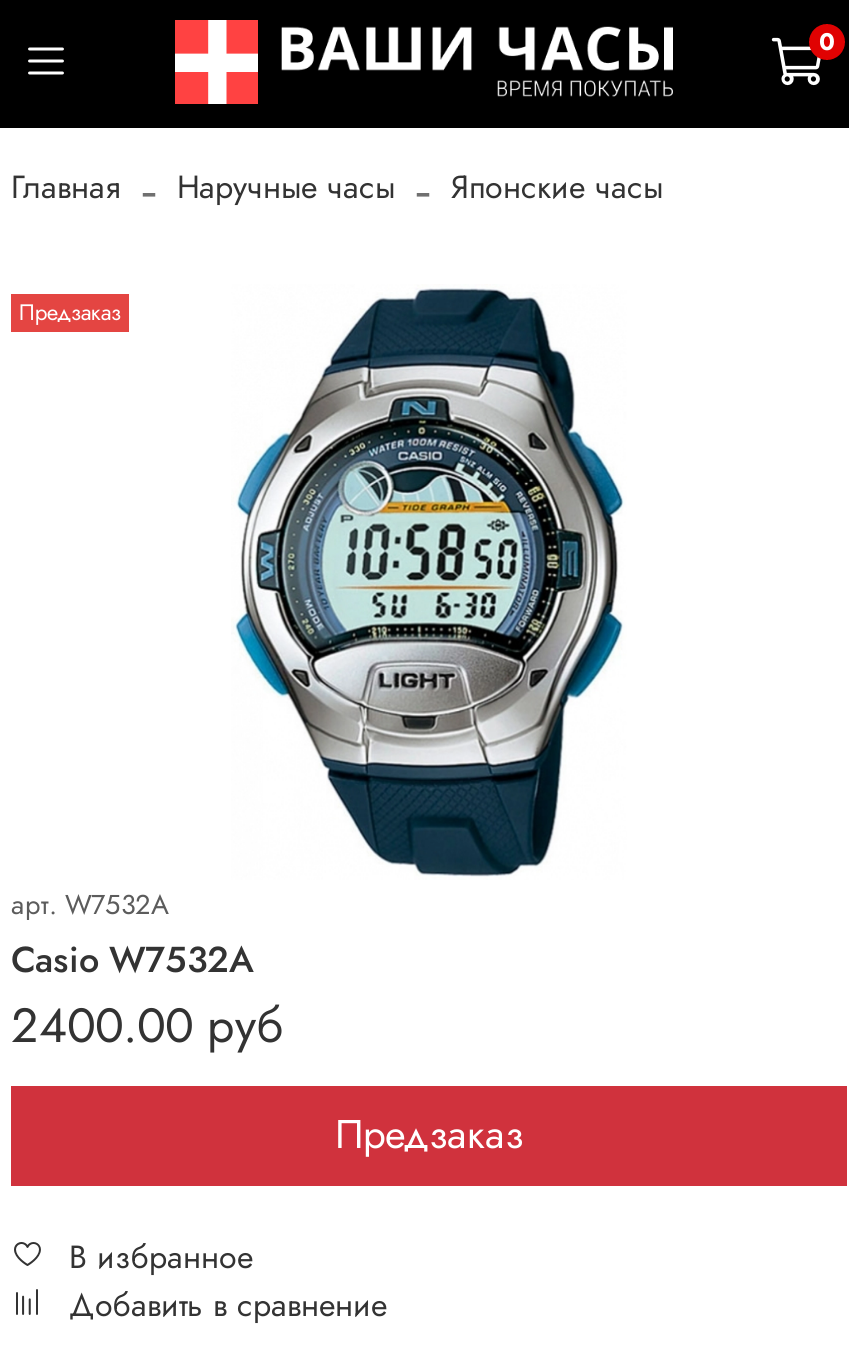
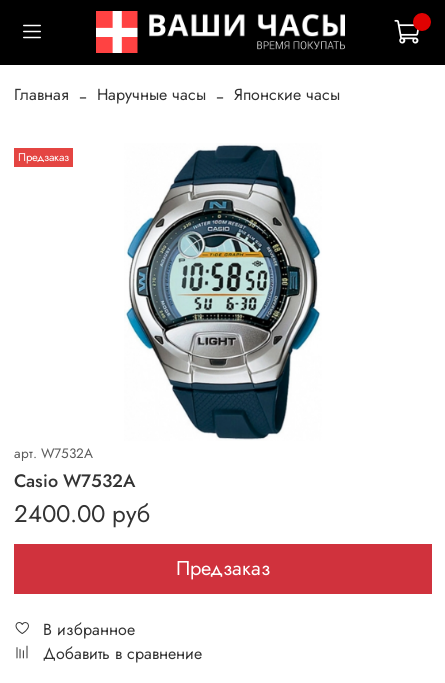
[819,24,835,60] 0 -> none

